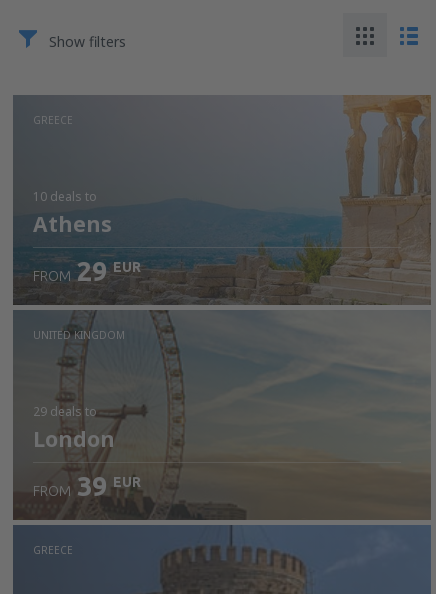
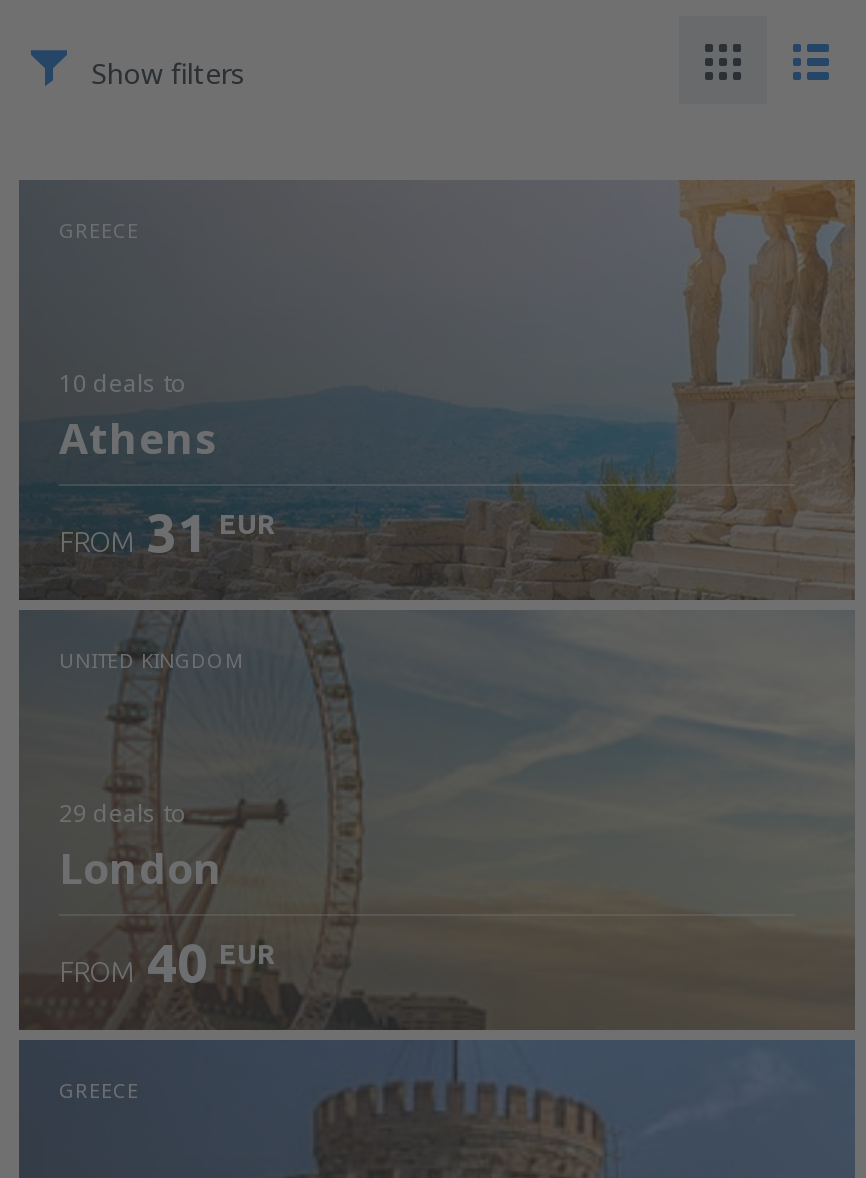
[33,256,141,286] FROM 29 EUR -> [59,502,275,562] FROM 31 EUR
[33,471,141,501] FROM 39 EUR -> [59,932,275,992] FROM 40 EUR

